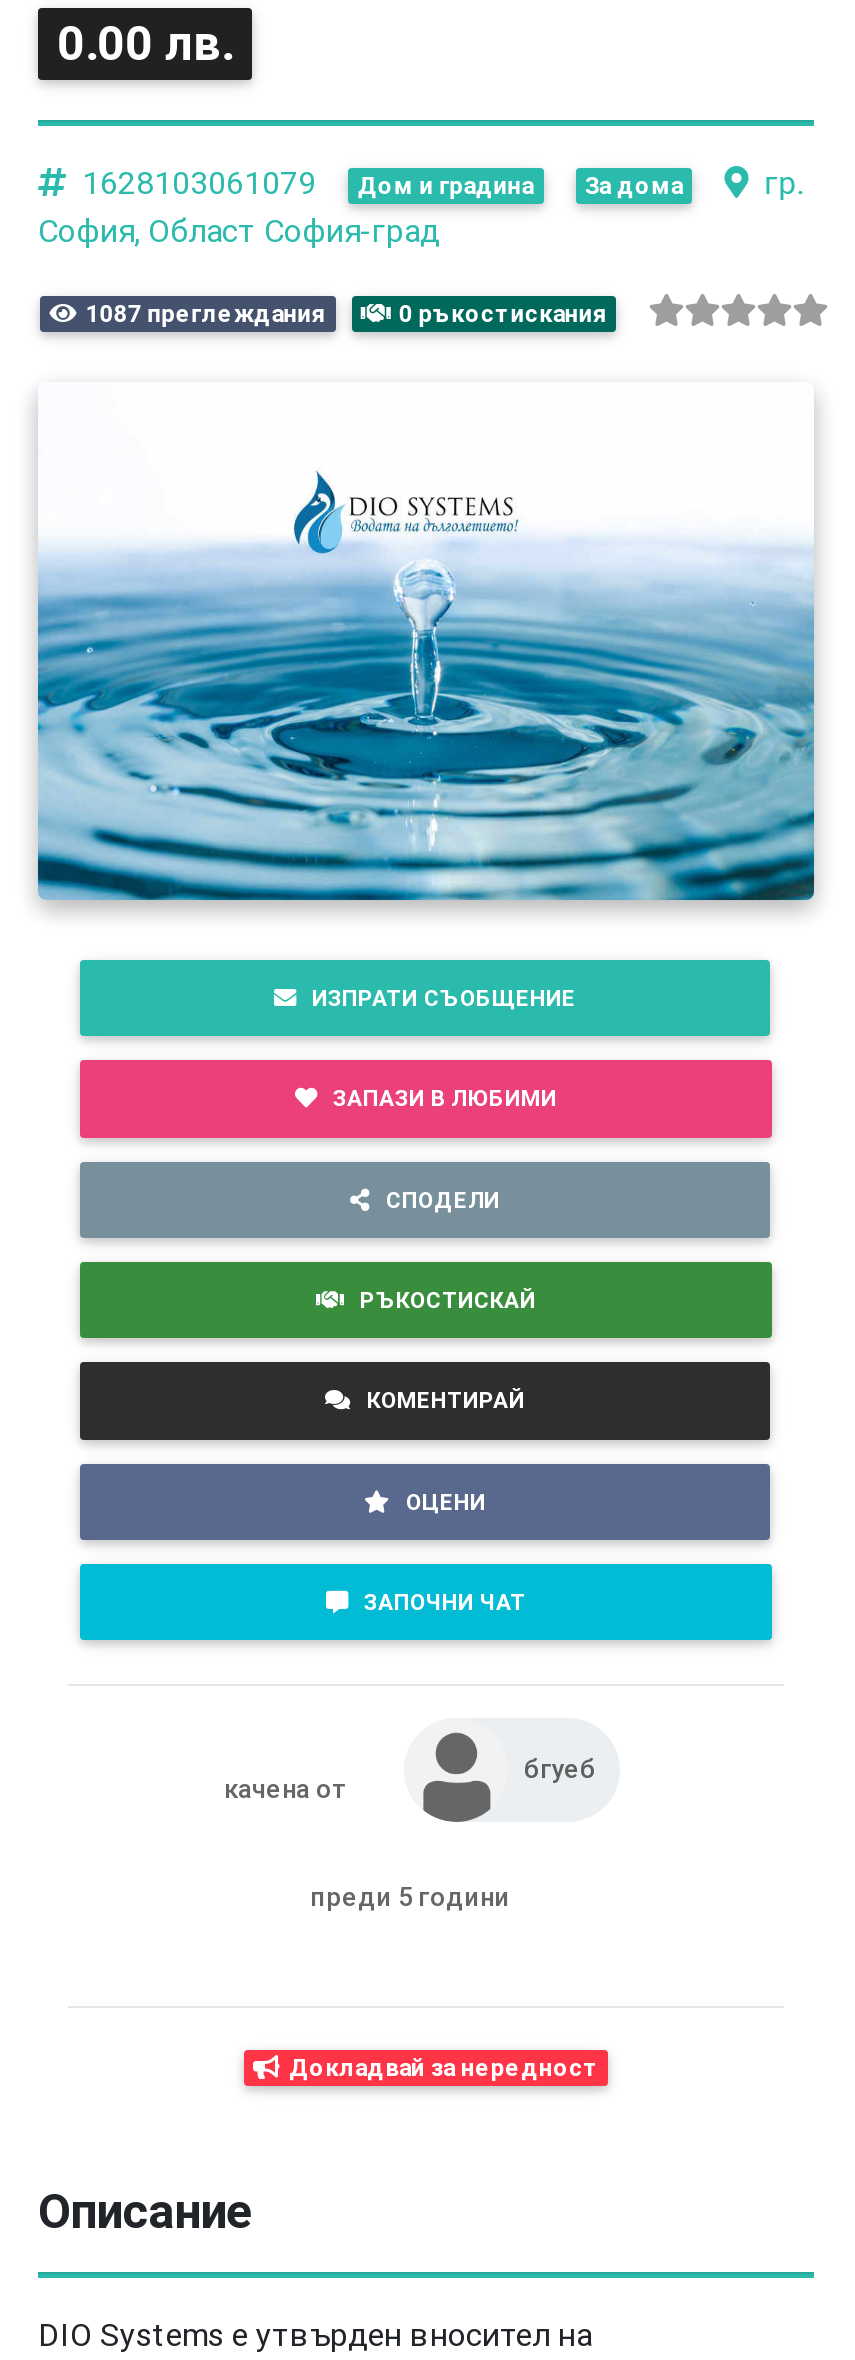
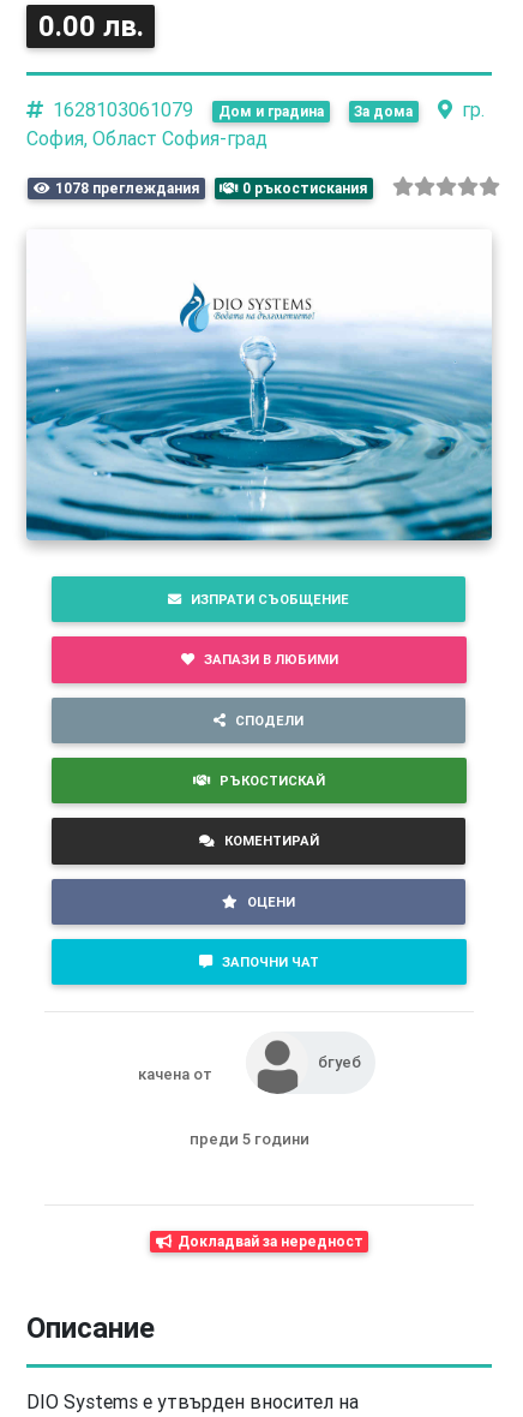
[86,298,326,328] 1087 преглеждания -> [55,179,199,197] 1078 преглеждания

